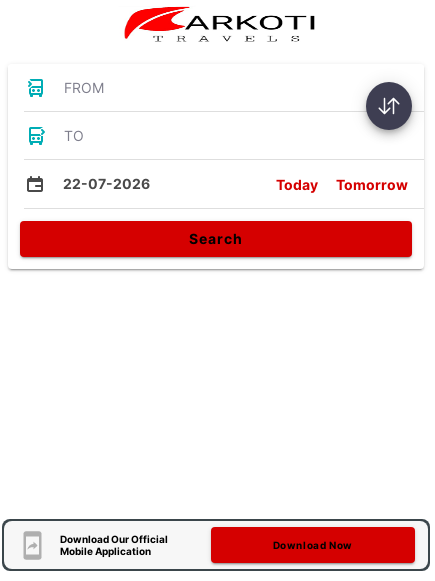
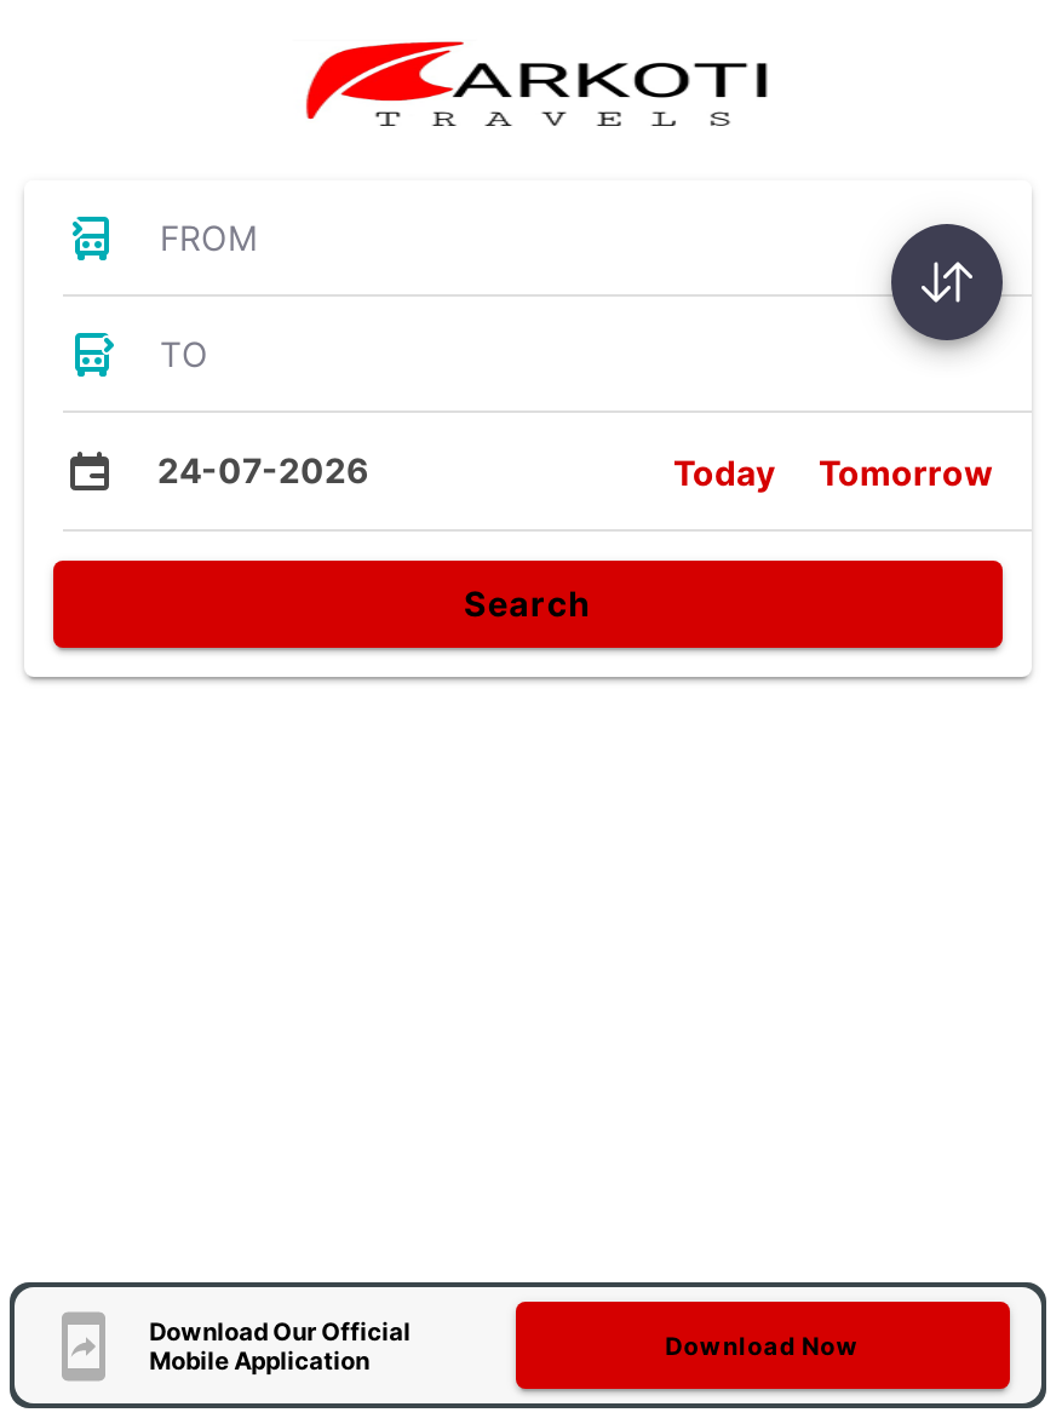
[63,175,150,192] 22-07-2026 -> [157,449,368,490] 24-07-2026

